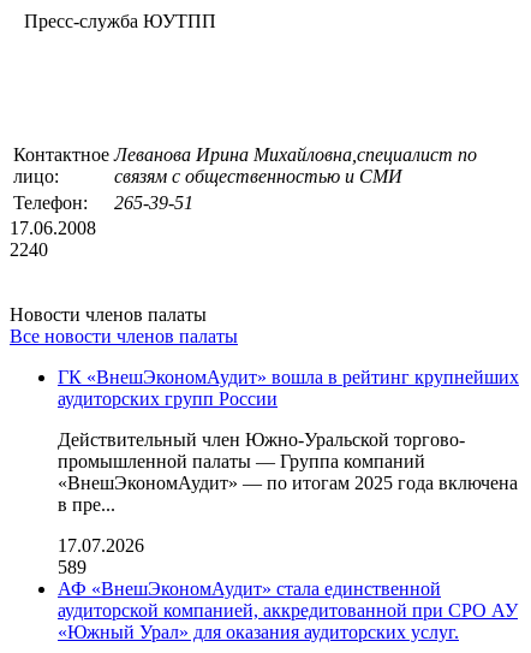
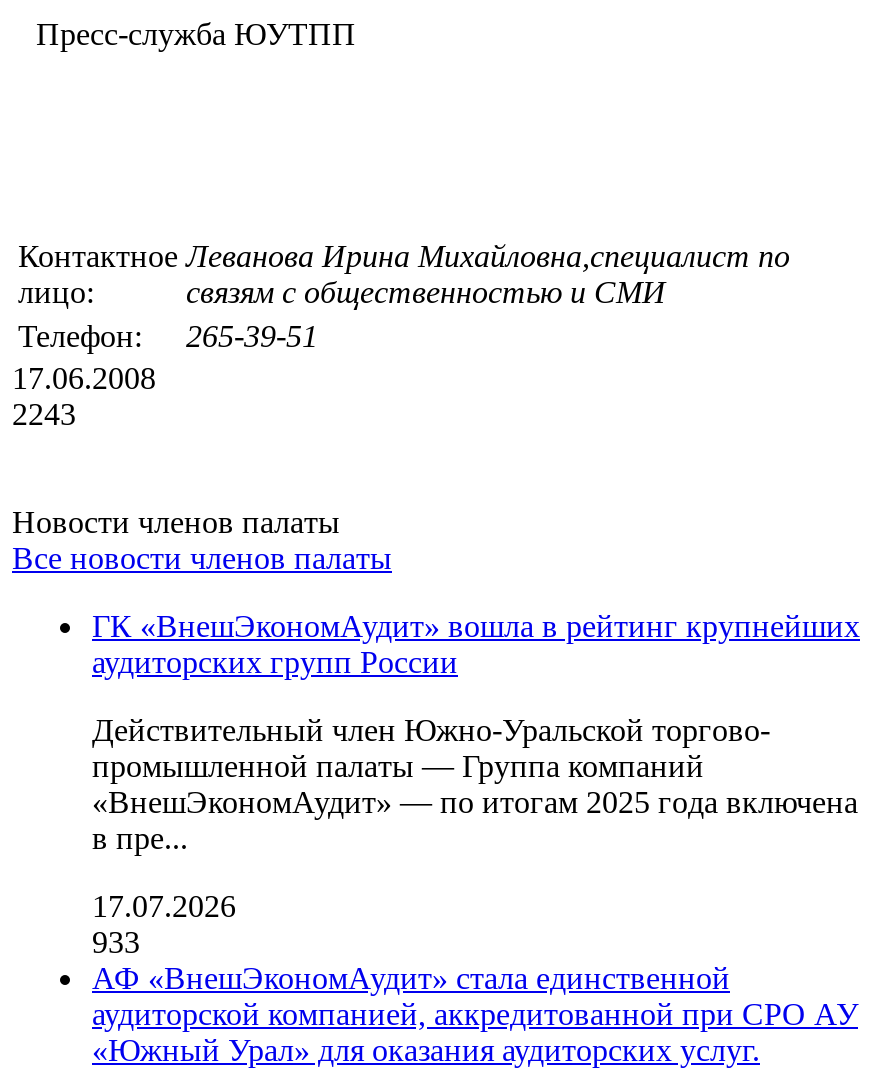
[10,239,48,260] 2240 -> [12,397,76,431] 2243
[58,557,86,577] 589 -> [92,925,140,959] 933

